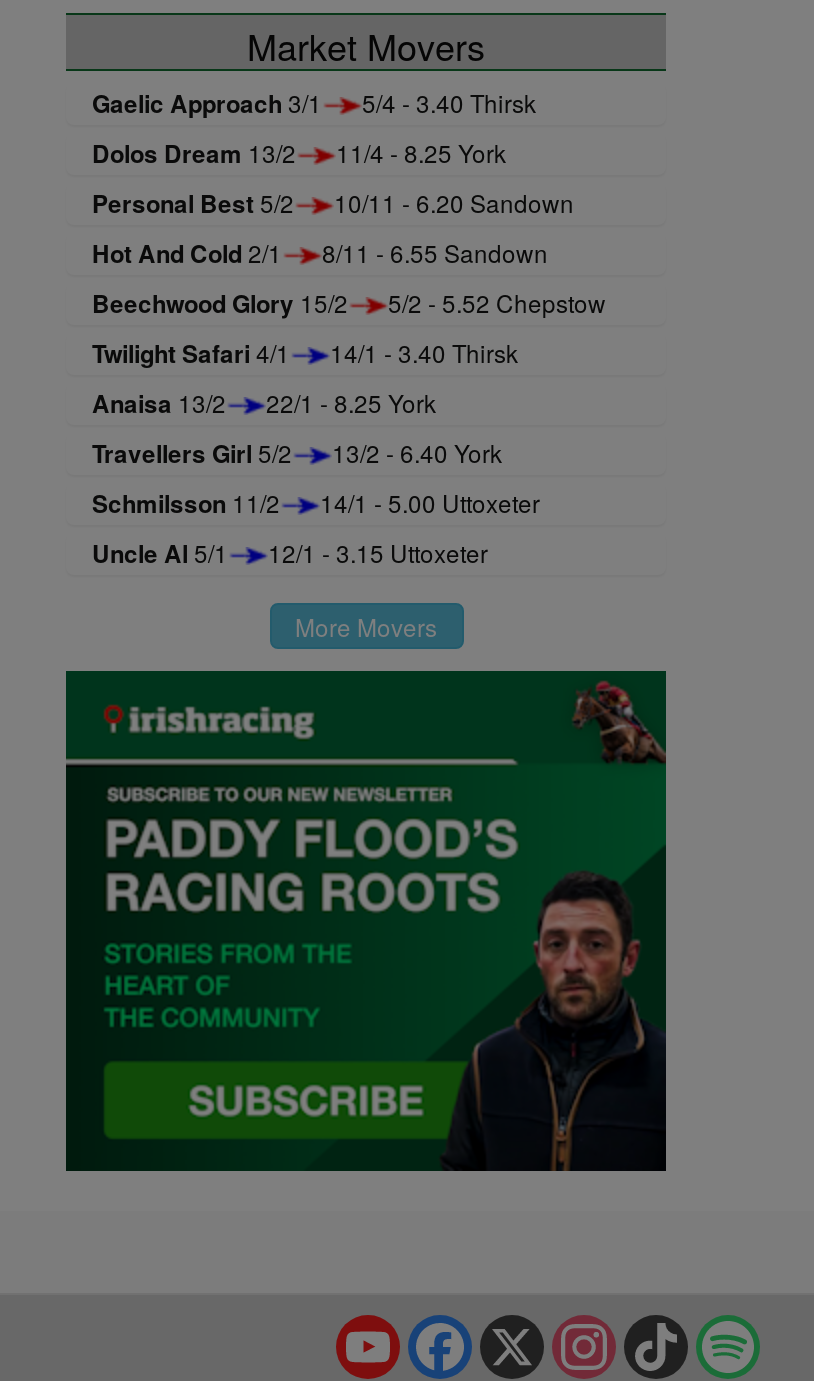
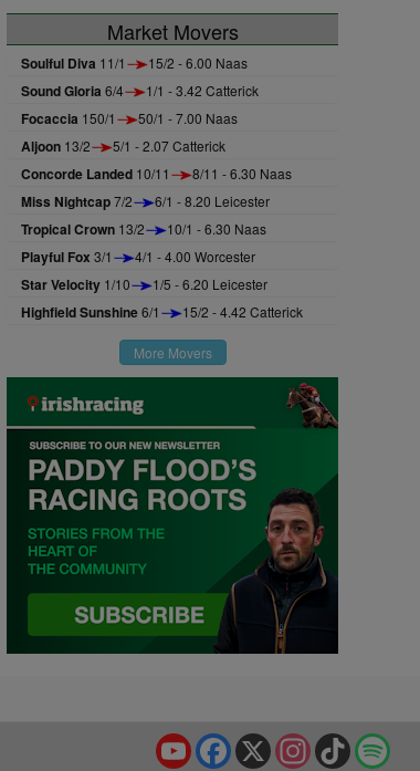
[92,85,606,571] Gaelic Approach 3/1 | 5/4 - 3.40 Thirsk | Dolos Dream 13/2 | 11/4 - 8.25 York | Personal Best 5/2 | 10/11 - 6.20 Sandown | Hot And Cold 2/1 | 8/11 - 6.55 Sandown | Beechwood Glory 15/2 | 5/2 - 5.52 Chepstow | Twilight Safari 4/1 | 14/1 - 3.40 Thirsk | Anaisa 13/2 | 22/1 - 8.25 York | Travellers Girl 5/2 | 13/2 - 6.40 York | Schmilsson 11/2 | 14/1 - 5.00 Uttoxeter | Uncle Al 5/1 | 12/1 - 3.15 Uttoxeter -> [21,53,303,322] Soulful Diva 11/1 | 15/2 - 6.00 Naas | Sound Gloria 6/4 | 1/1 - 3.42 Catterick | Focaccia 150/1 | 50/1 - 7.00 Naas | Aljoon 13/2 | 5/1 - 2.07 Catterick | Concorde Landed 10/11 | 8/11 - 6.30 Naas | Miss Nightcap 7/2 | 6/1 - 8.20 Leicester | Tropical Crown 13/2 | 10/1 - 6.30 Naas | Playful Fox 3/1 | 4/1 - 4.00 Worcester | Star Velocity 1/10 | 1/5 - 6.20 Leicester | Highfield Sunshine 6/1 | 15/2 - 4.42 Catterick

